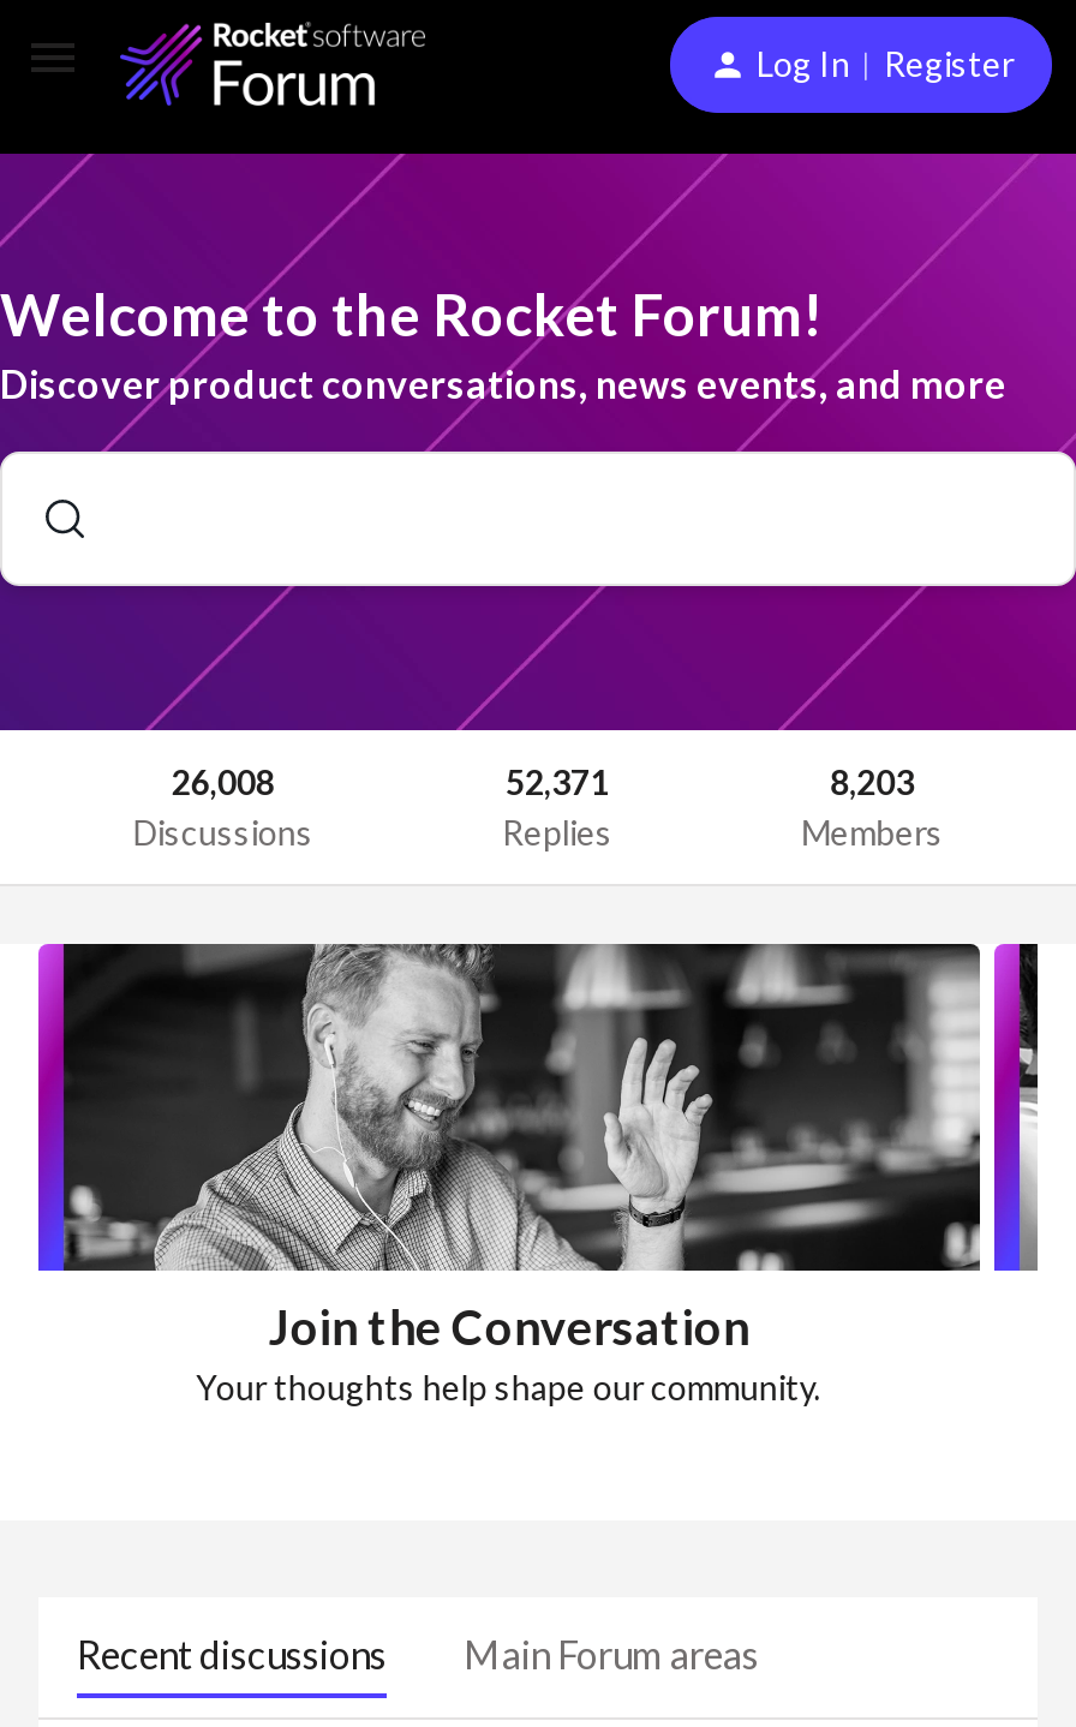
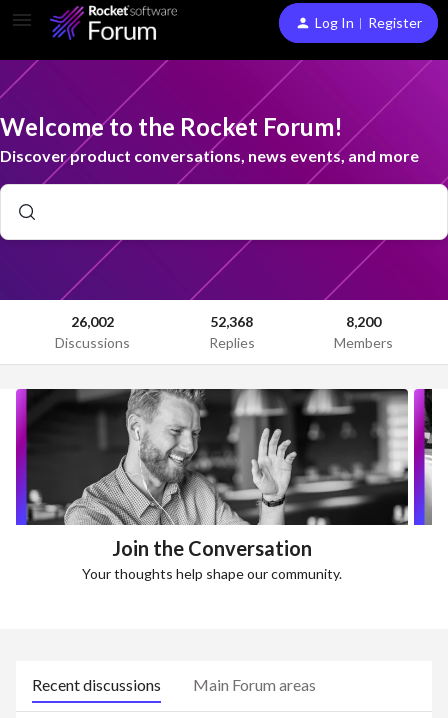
[171,761,275,802] 26,008 -> [71,313,114,330] 26,002
[506,761,609,802] 52,371 -> [210,313,253,330] 52,368
[830,761,914,802] 8,203 -> [346,313,381,330] 8,200

